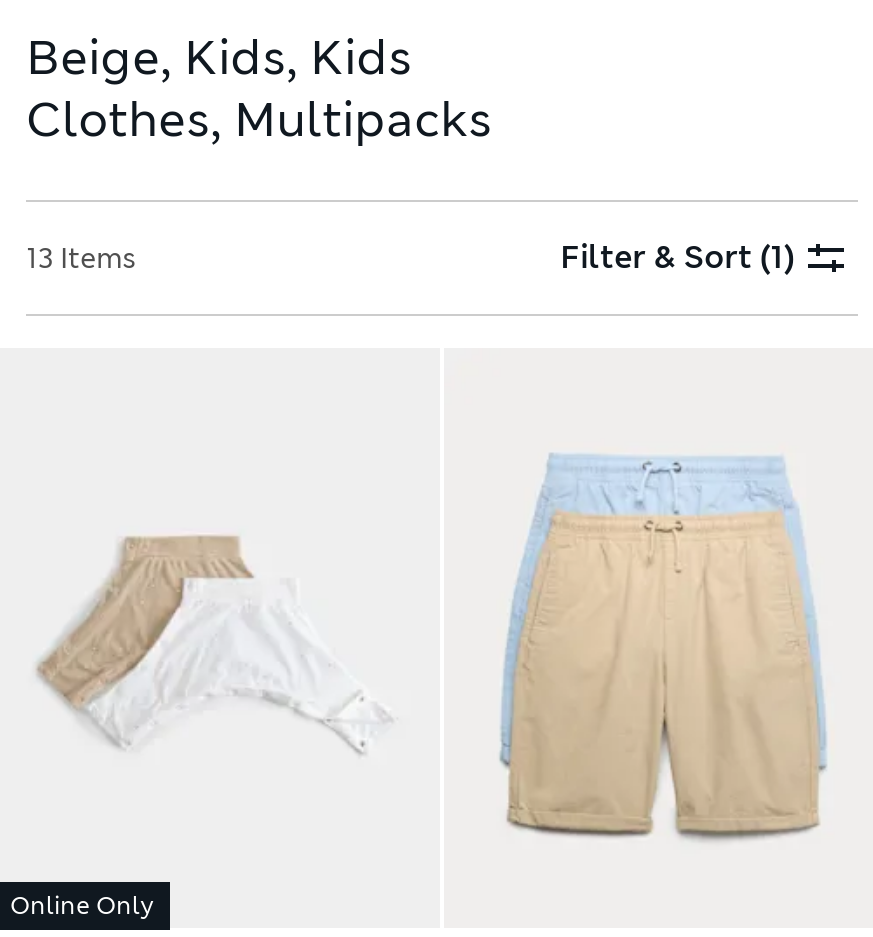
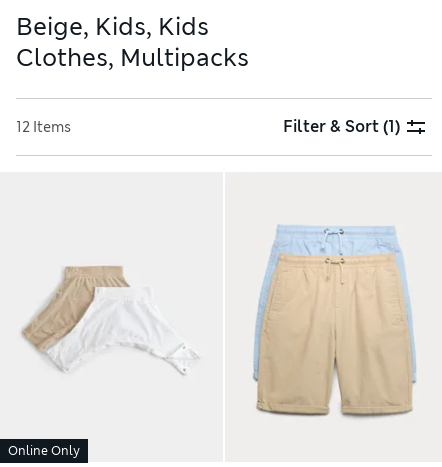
[26,239,136,275] 13 Items -> [16,117,71,135] 12 Items

